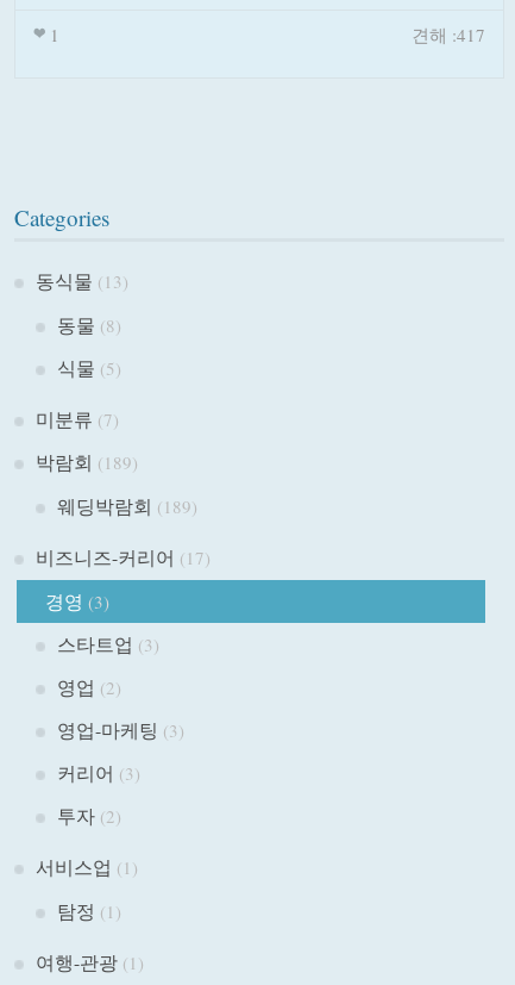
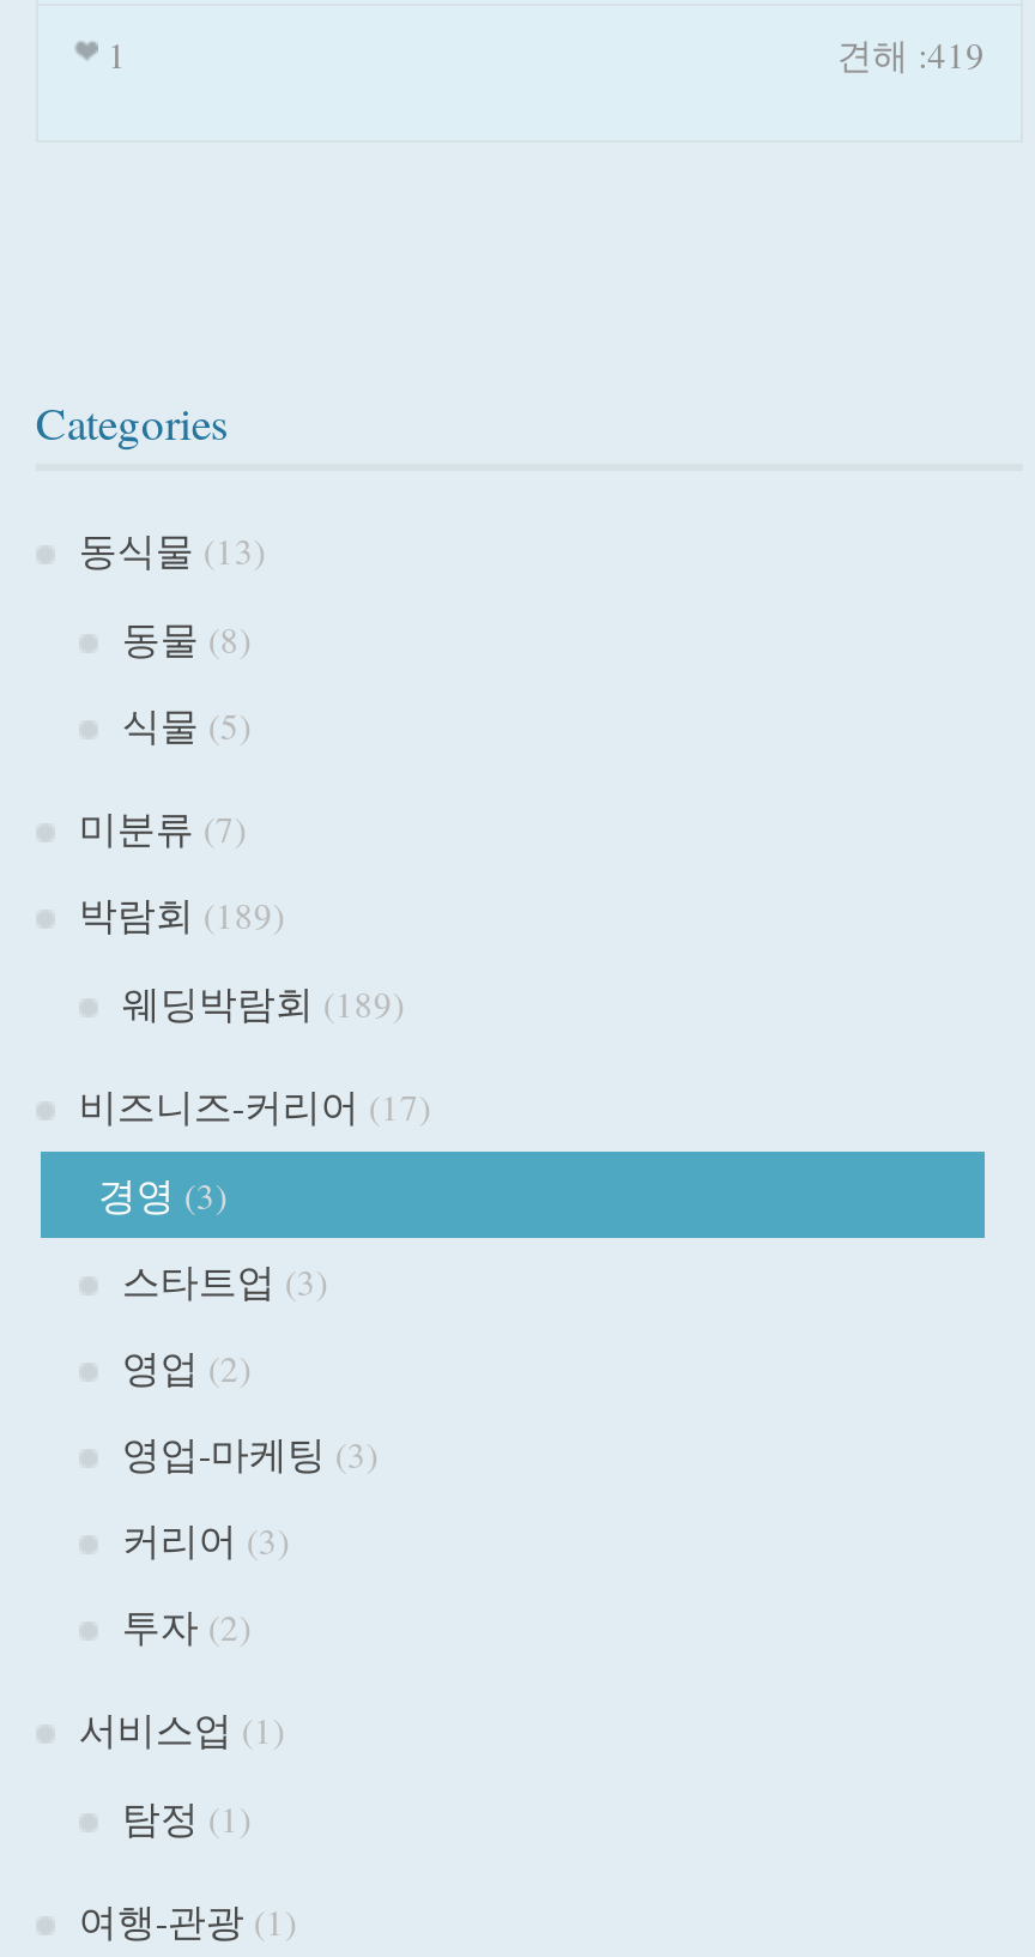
[412,23,485,46] 견해 :417 -> [836,30,985,78] 견해 :419

